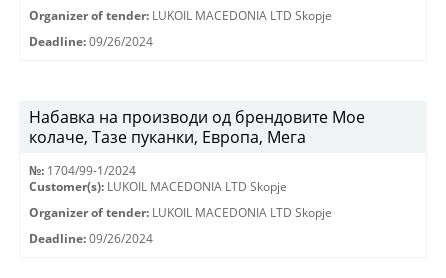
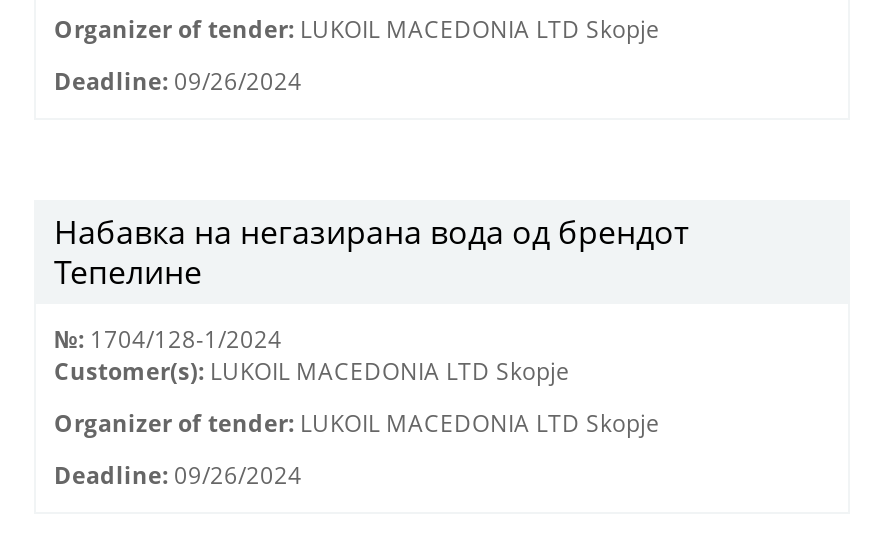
[29,106,365,148] Набавка на производи од брендовите Мое | колаче, Тазе пуканки, Европа, Мега -> [54,210,688,294] Набавка на негазирана вода од брендот | Тепелине
[29,163,136,178] №: 1704/99-1/2024 -> [54,324,282,354] №: 1704/128-1/2024

